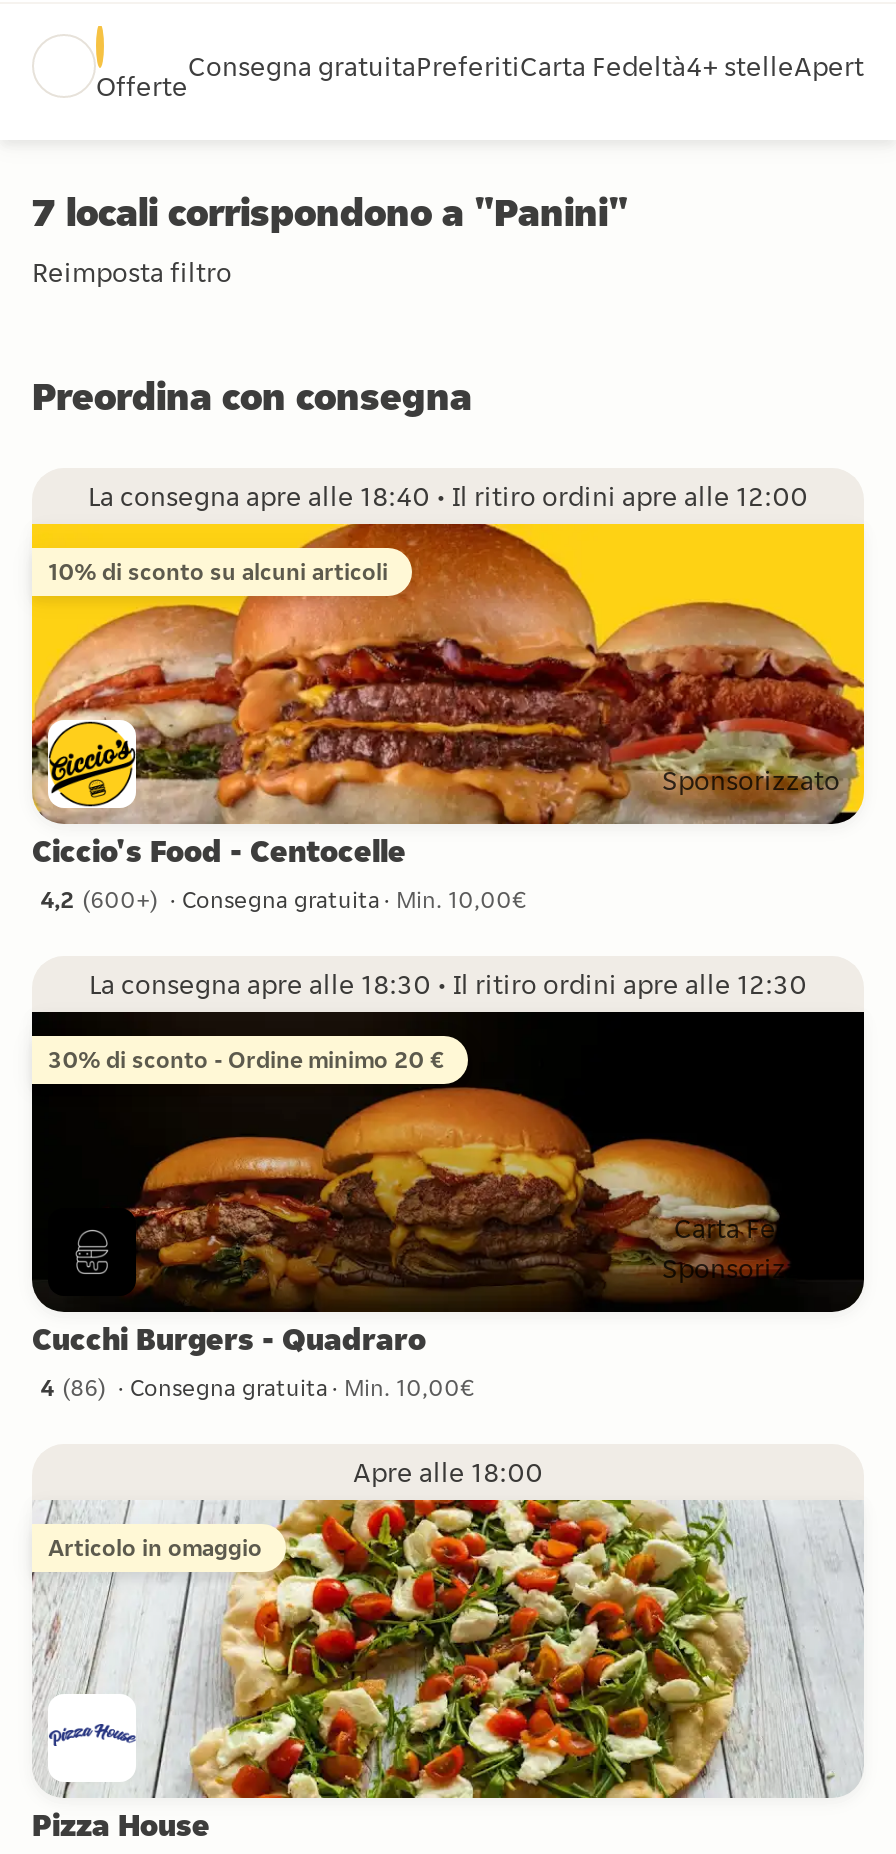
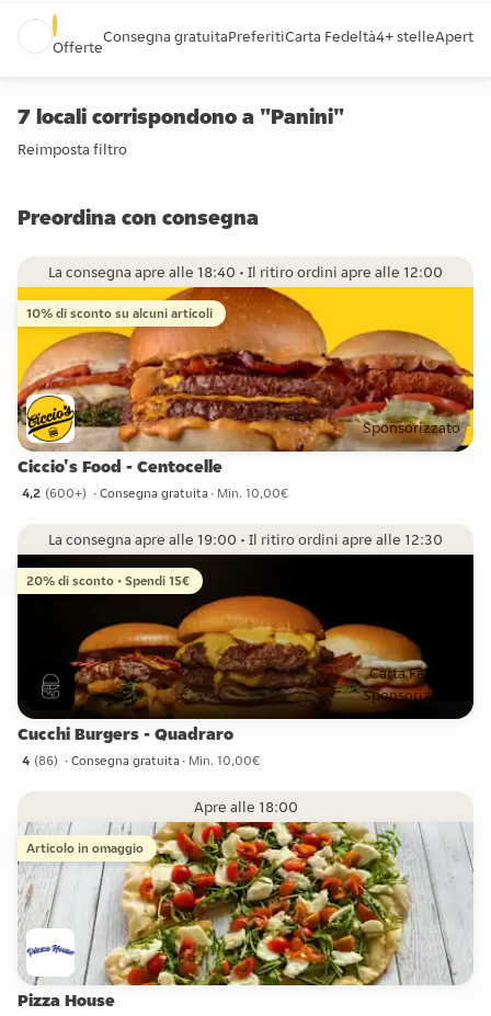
[89,966,807,1002] La consegna apre alle 18:30 • Il ritiro ordini apre alle 12:30 -> [48,529,443,549] La consegna apre alle 19:00 • Il ritiro ordini apre alle 12:30
[48,1044,444,1074] 30% di sconto - Ordine minimo 20 € -> [26,572,190,588] 20% di sconto • Spendi 15€

